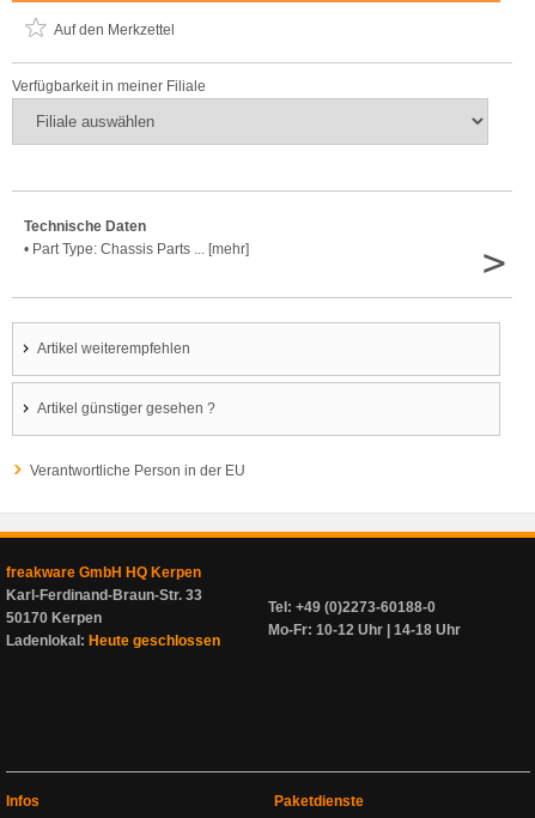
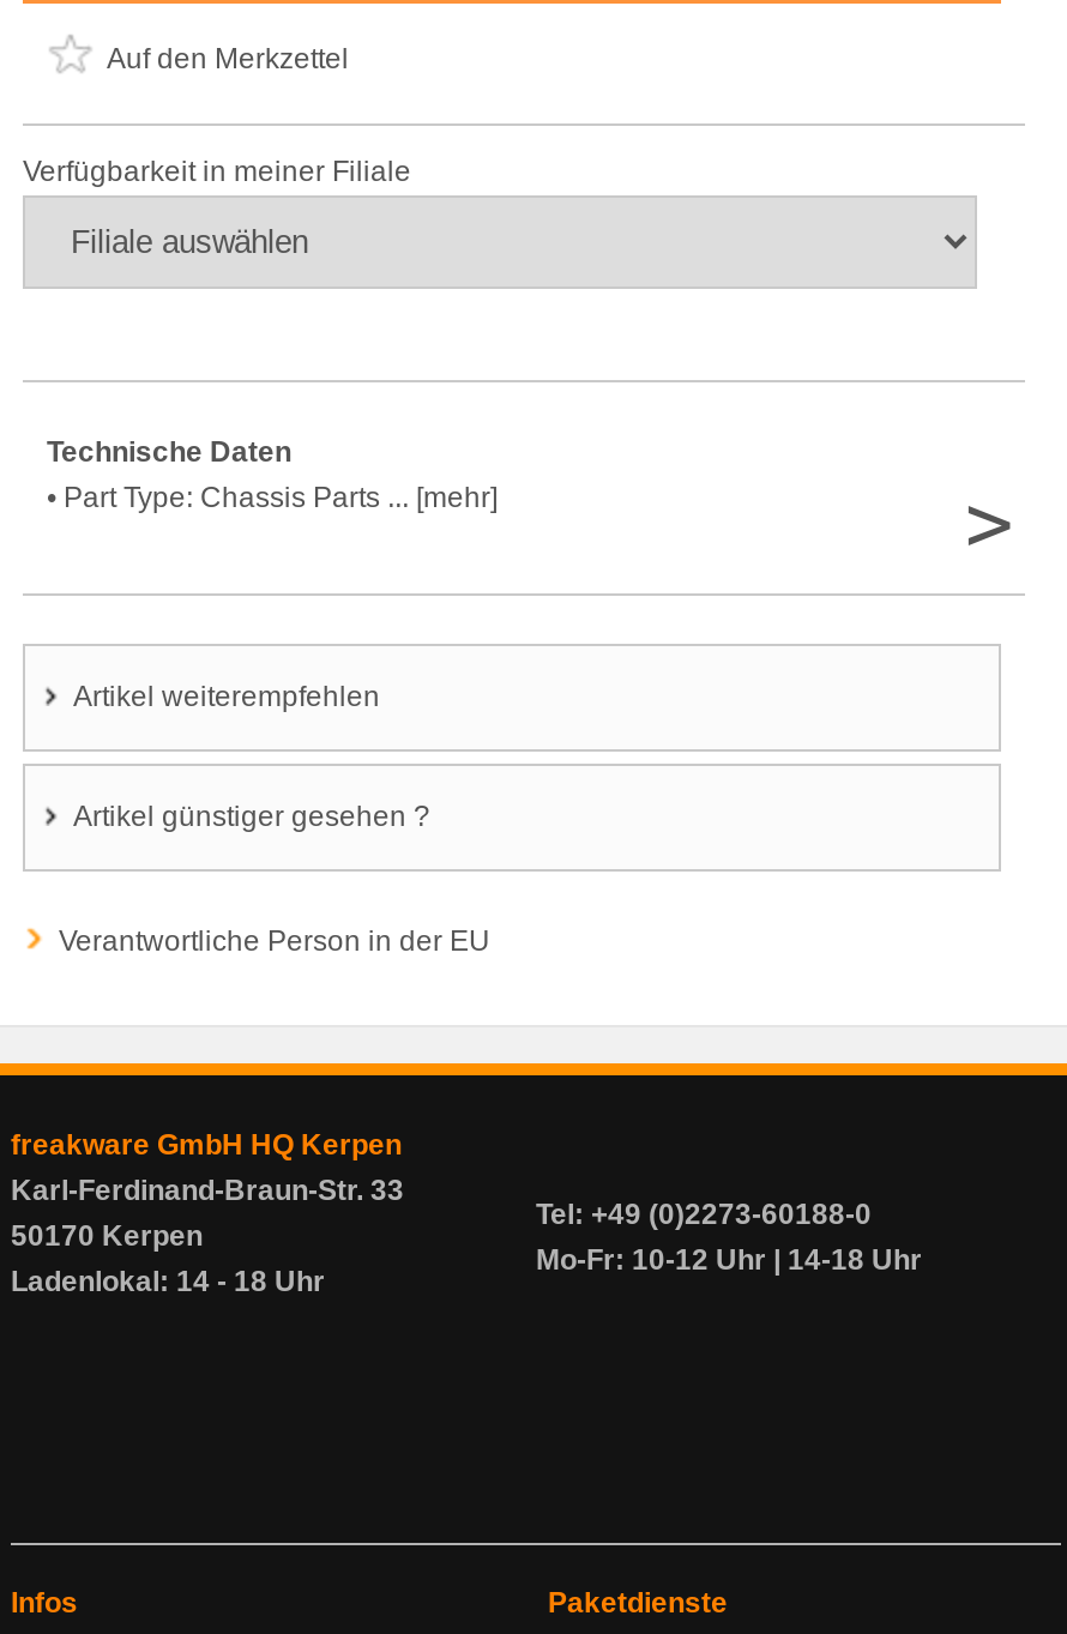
[6,632,220,649] Ladenlokal: Heute geschlossen -> [11,1265,325,1298] Ladenlokal: 14 - 18 Uhr

